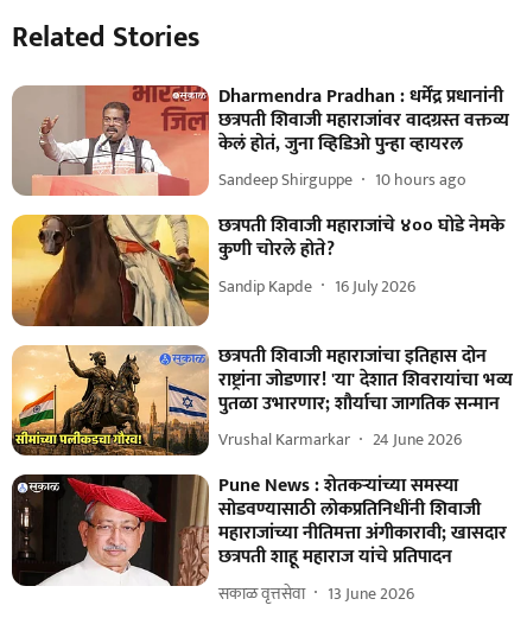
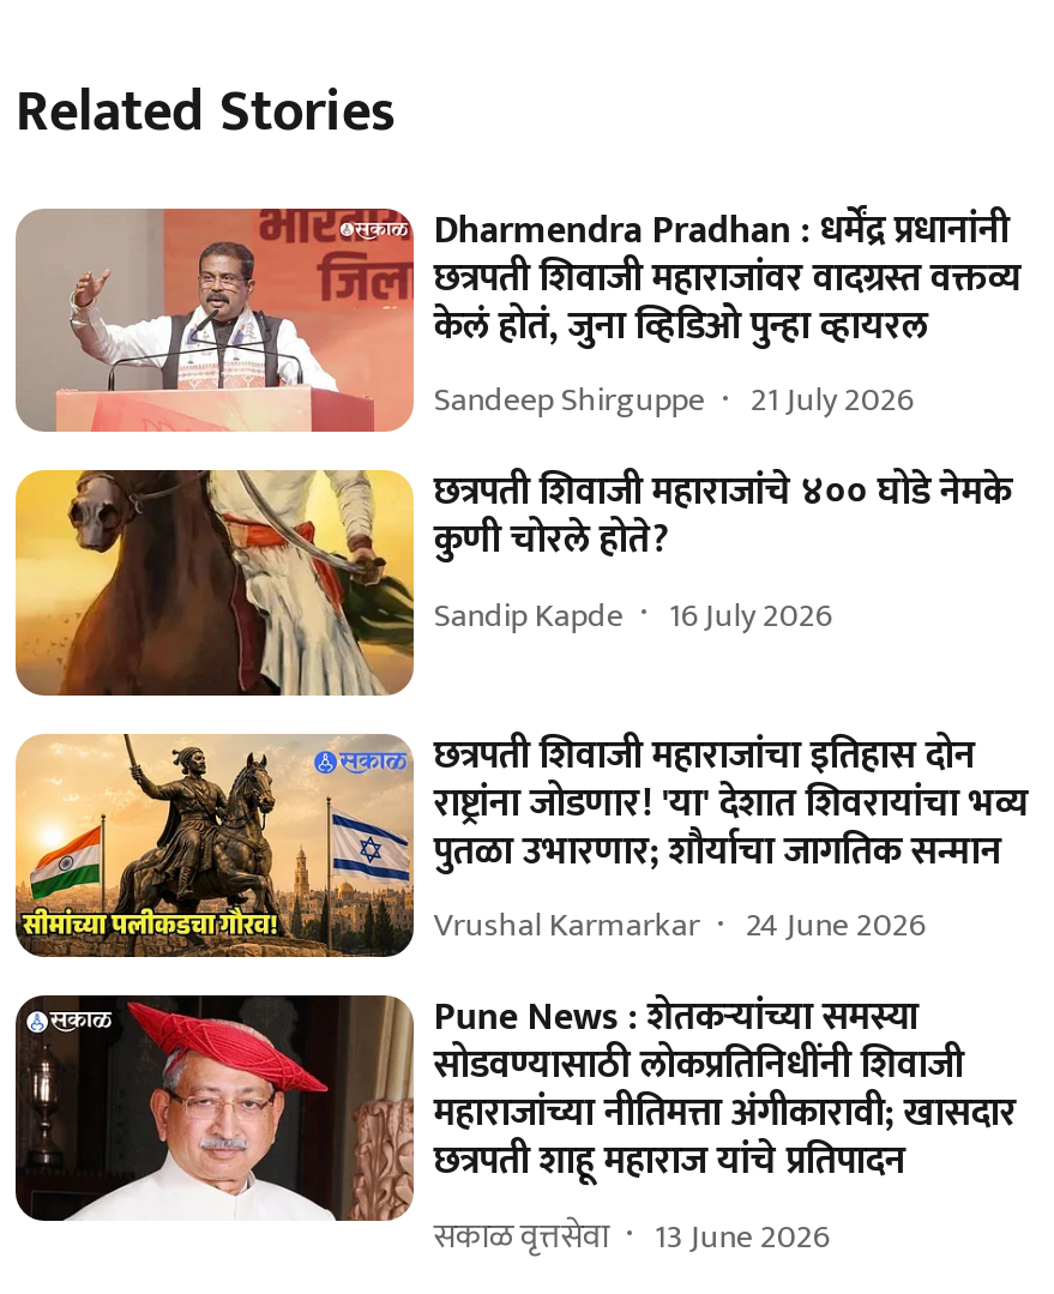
[219,166,467,193] Sandeep Shirguppe 10 hours ago -> [434,372,913,427] Sandeep Shirguppe 21 July 2026

